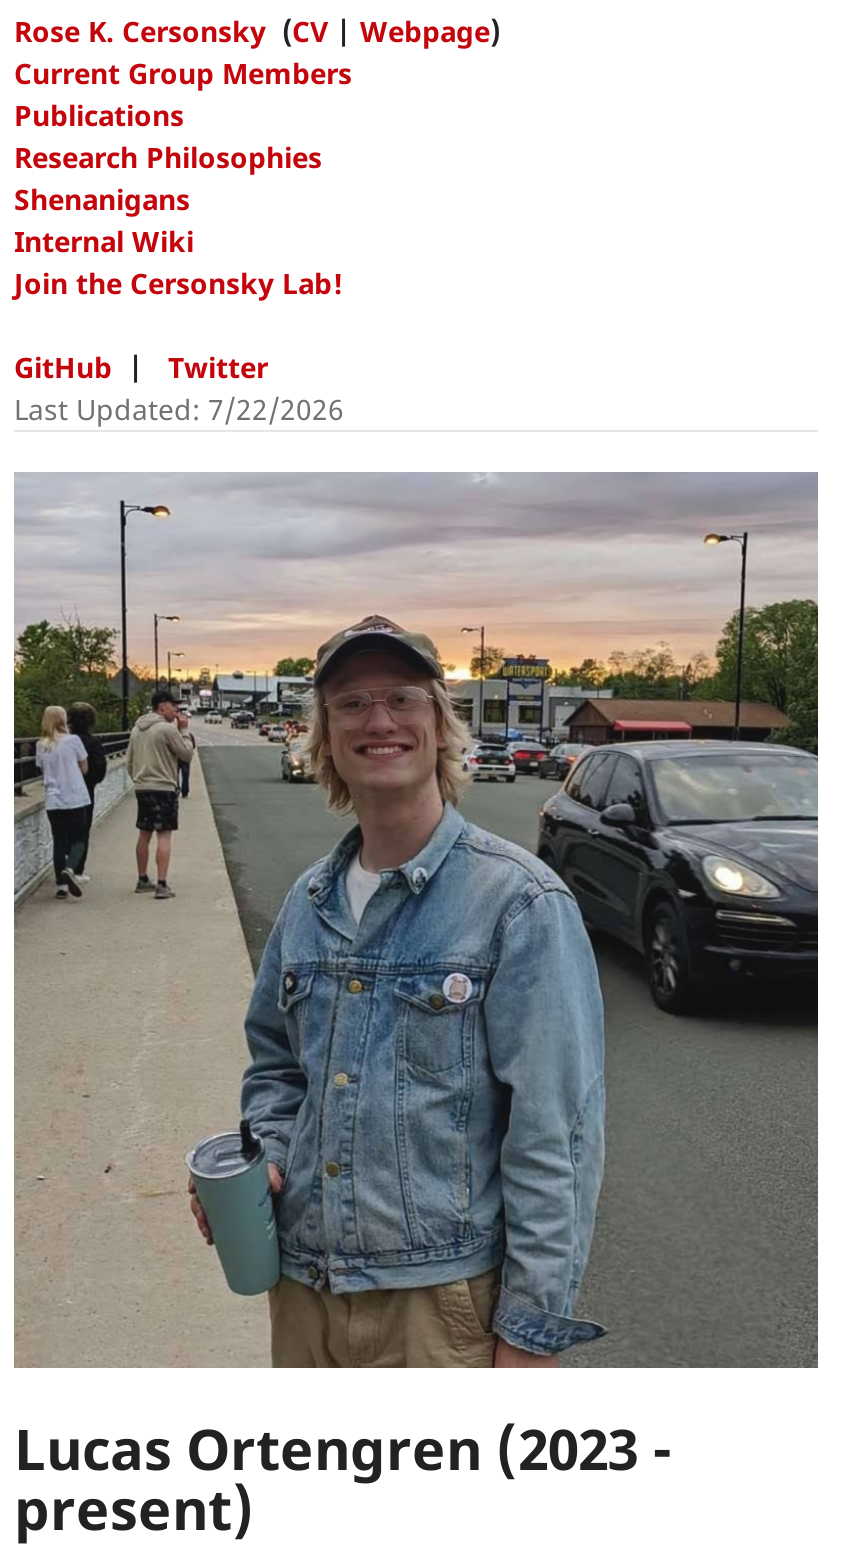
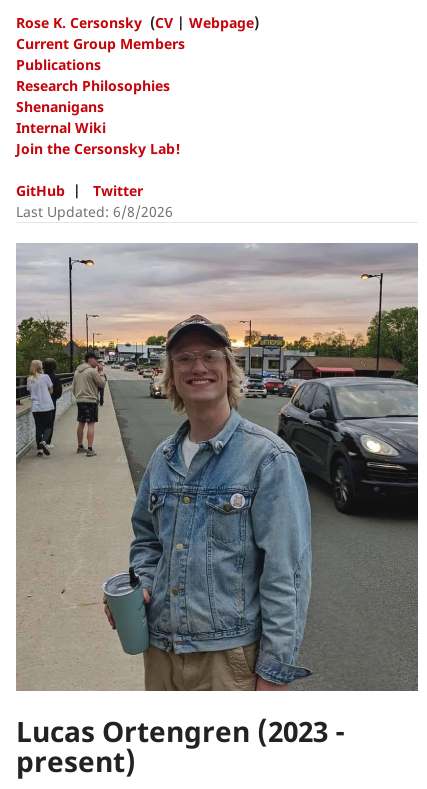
[14,390,344,428] Last Updated: 7/22/2026 -> [16,202,173,221] Last Updated: 6/8/2026

